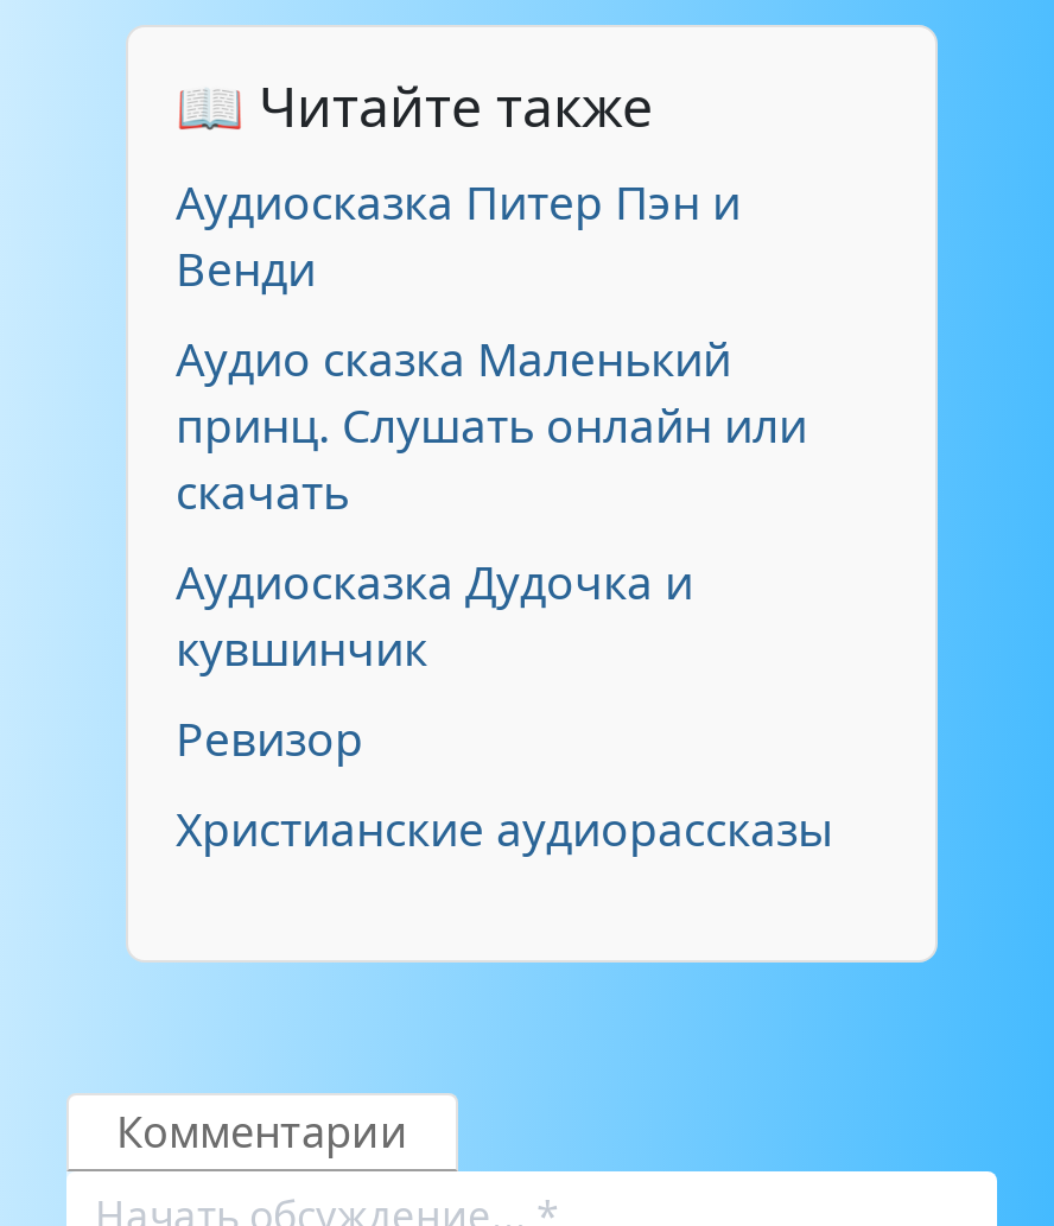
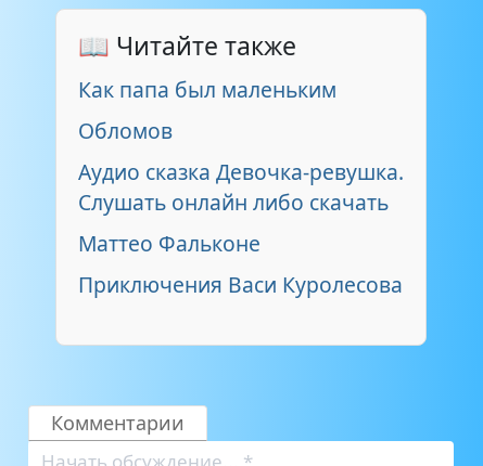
[176,169,833,860] Аудиосказка Питер Пэн и | Венди | Аудио сказка Маленький | принц. Слушать онлайн или | скачать | Аудиосказка Дудочка и | кувшинчик | Ревизор | Христианские аудиорассказы -> [78,75,404,299] Как папа был маленьким | Обломов | Аудио сказка Девочка-ревушка. | Слушать онлайн либо скачать | Маттео Фальконе | Приключения Васи Куролесова

